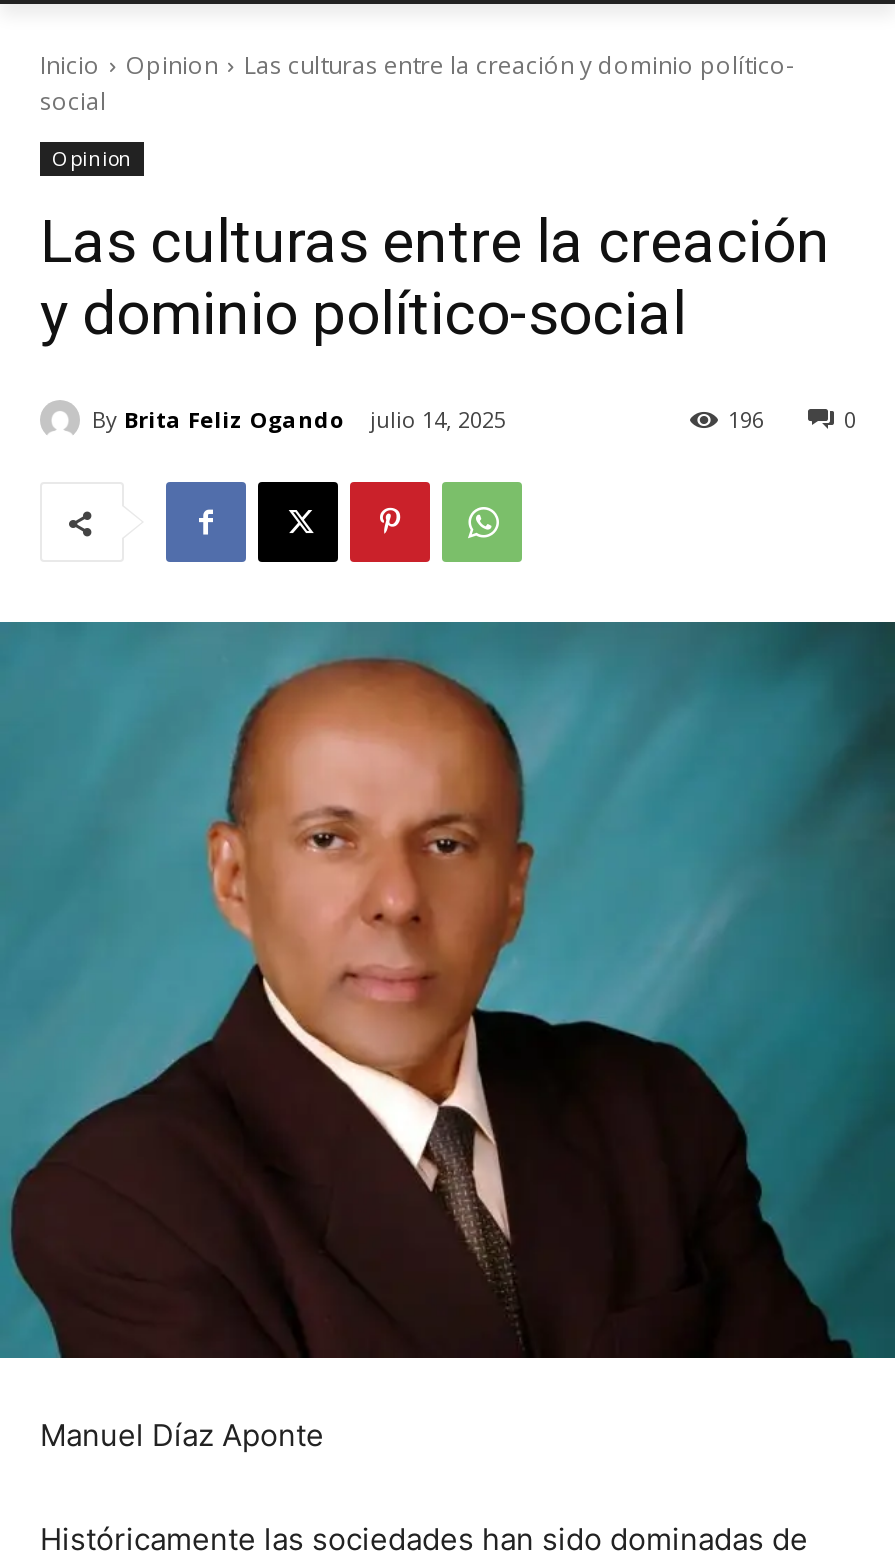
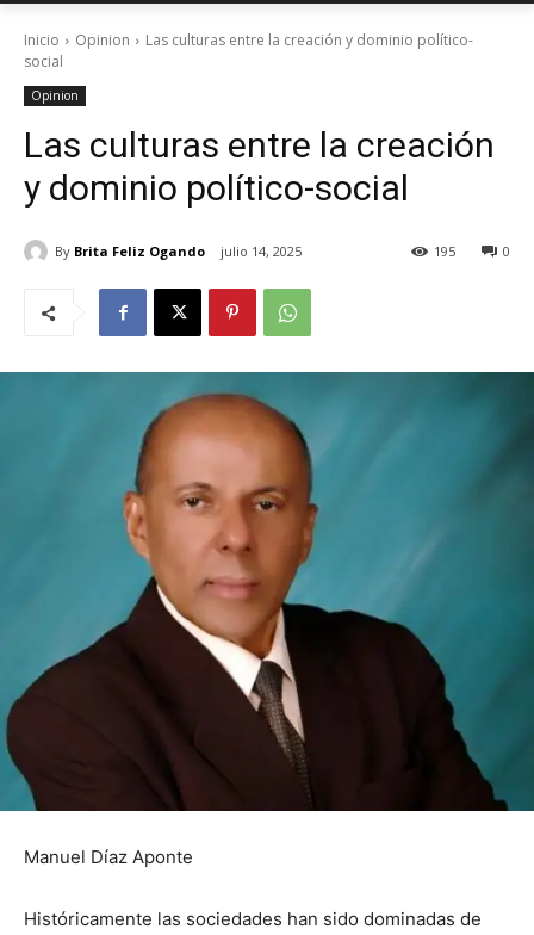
[728,404,764,434] 196 -> [434,242,455,260] 195

